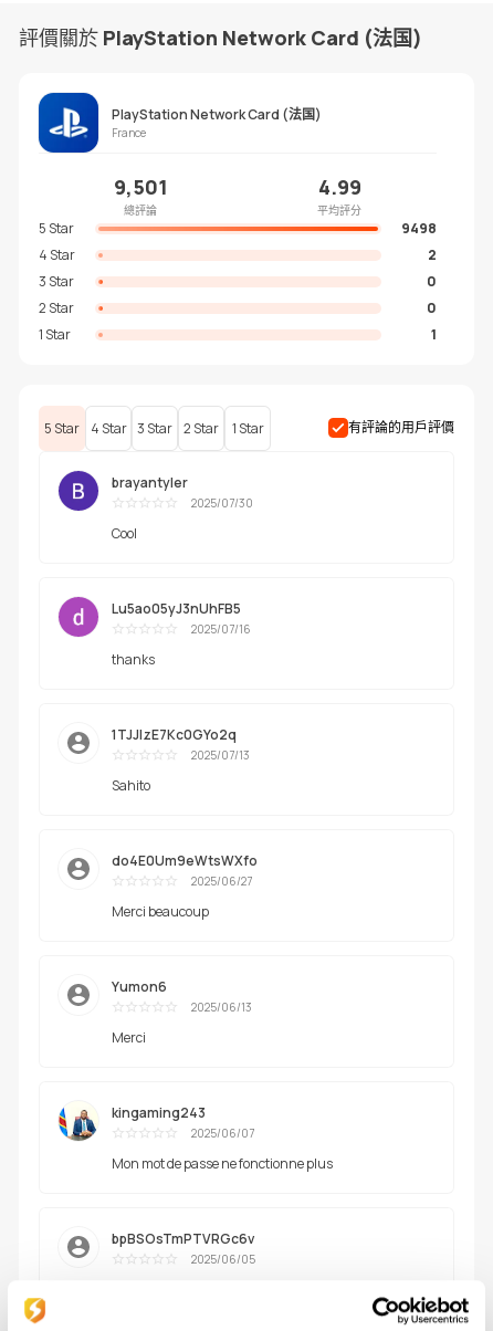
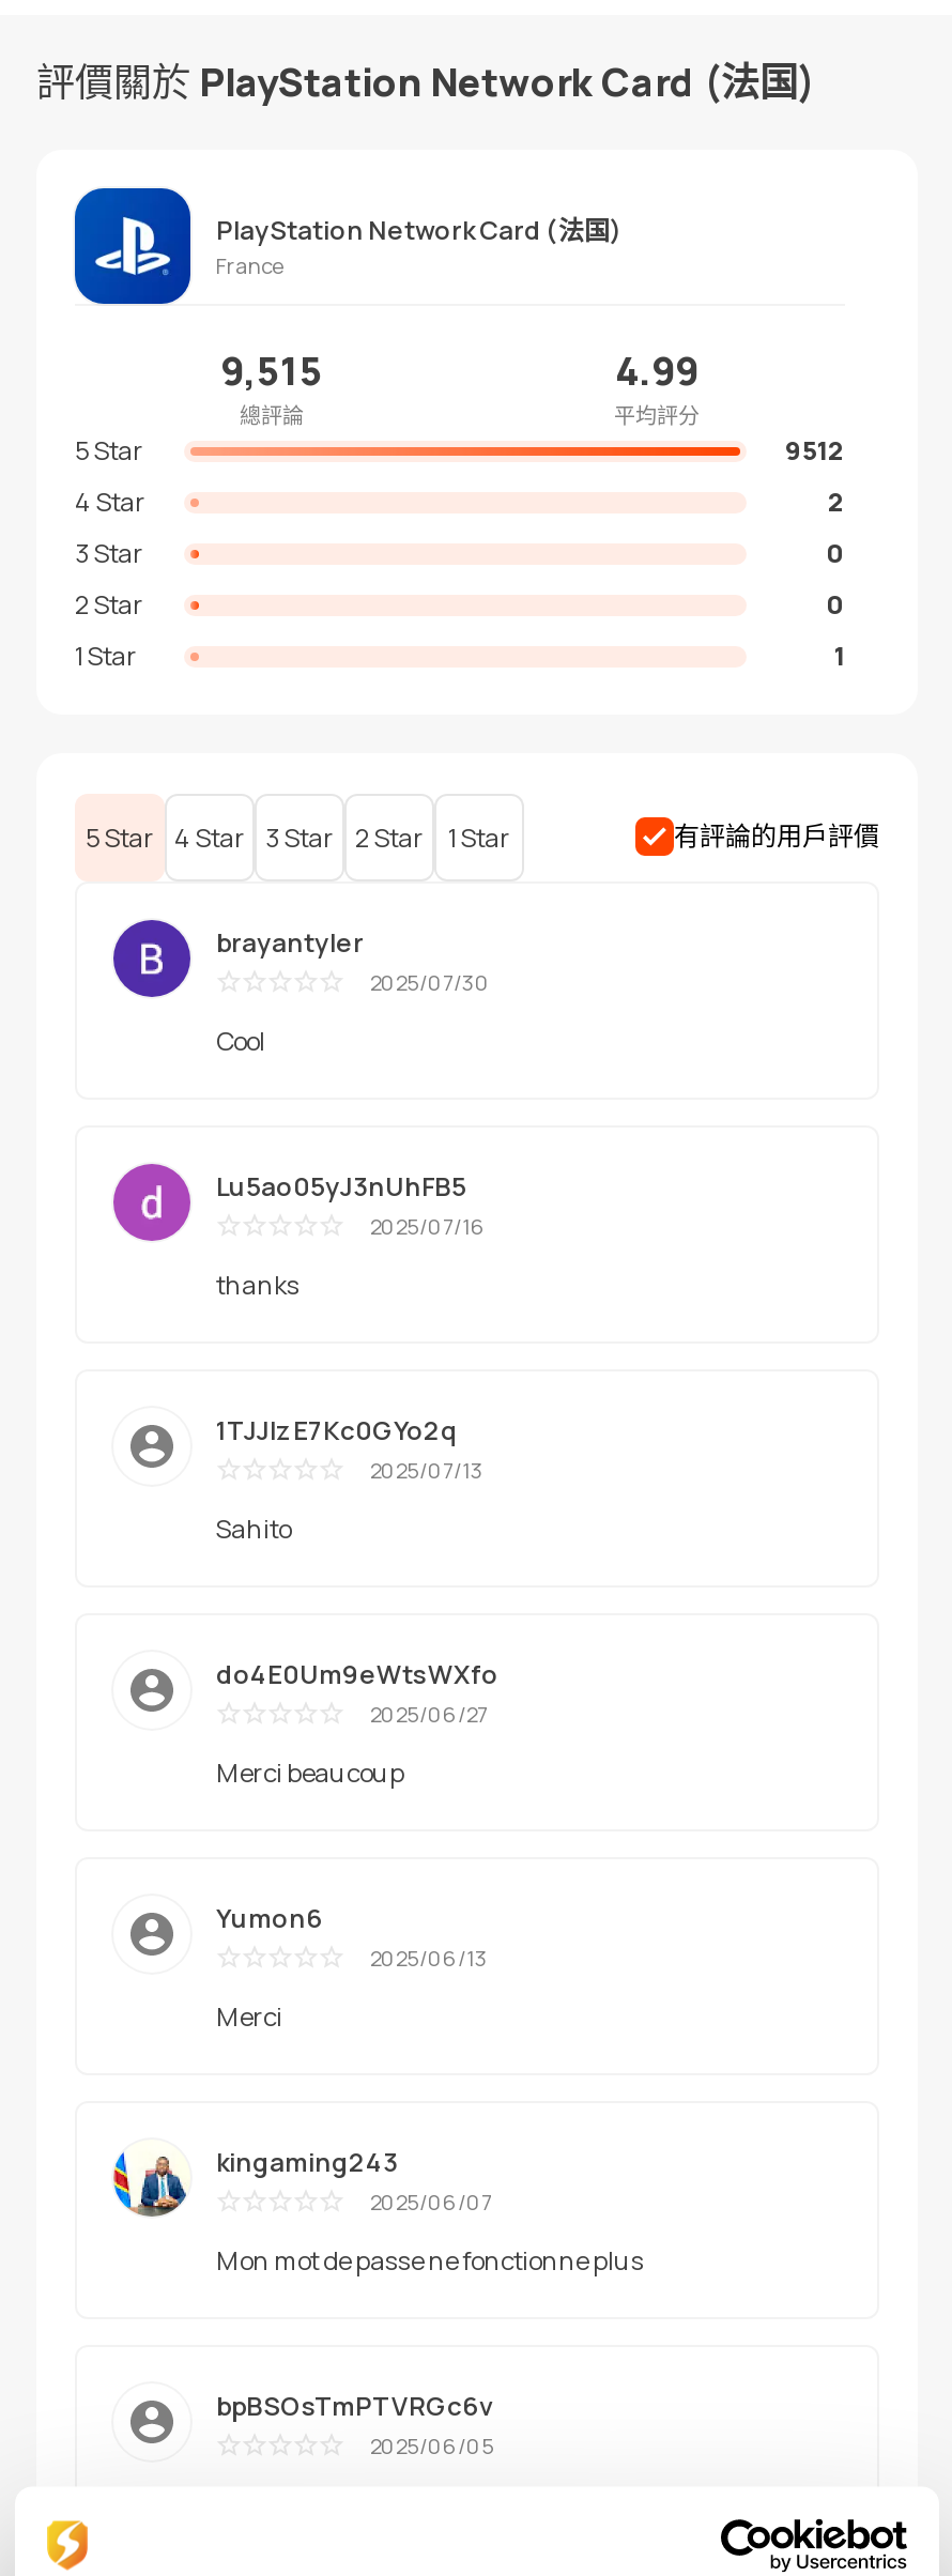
[114,174,168,200] 9,501 -> [220,344,323,396] 9,515
[401,219,437,238] 9498 -> [785,432,845,469] 9512

